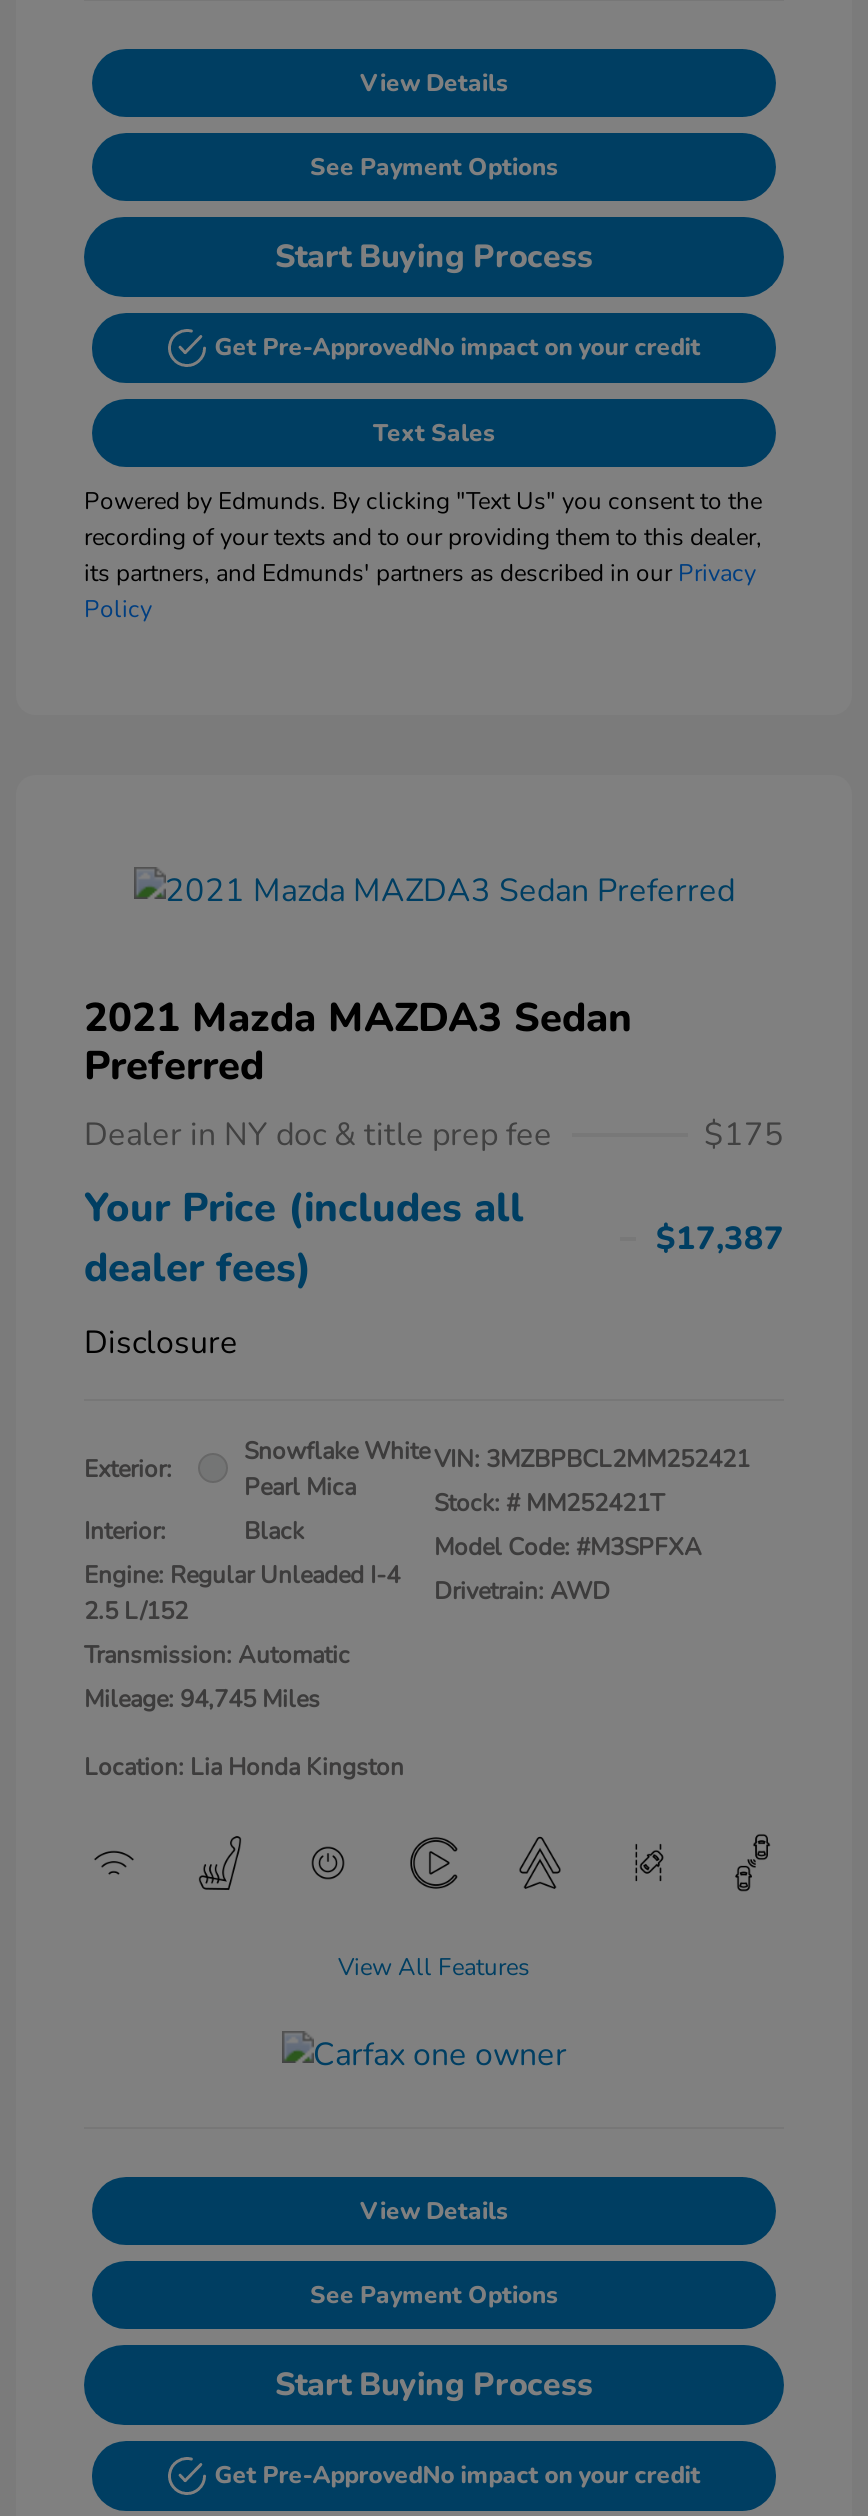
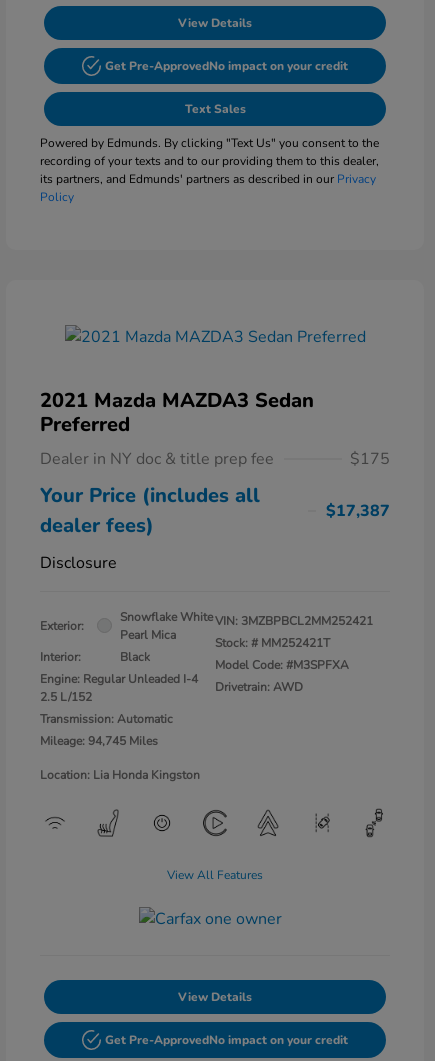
[275,150,593,278] See Payment Options | Start Buying Process -> none
[275,2278,593,2406] See Payment Options | Start Buying Process -> none

